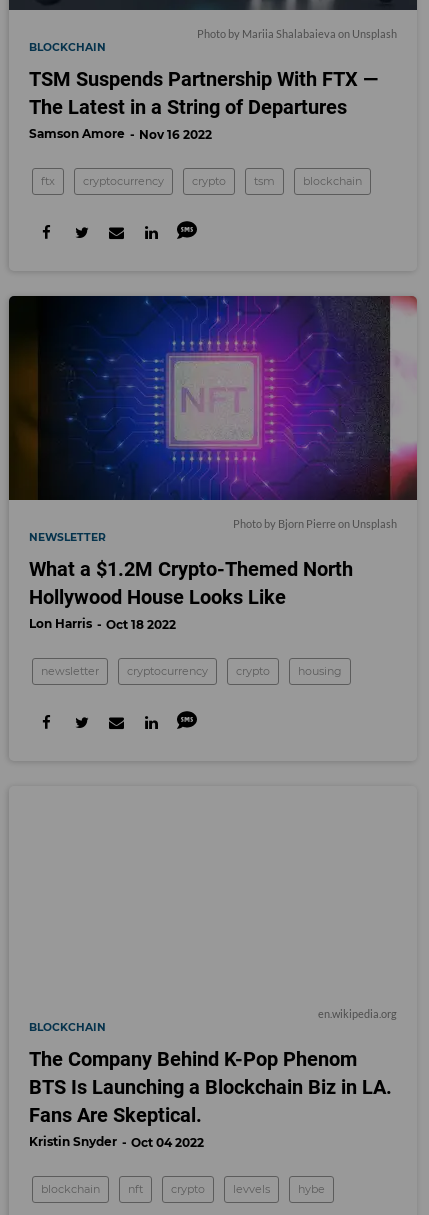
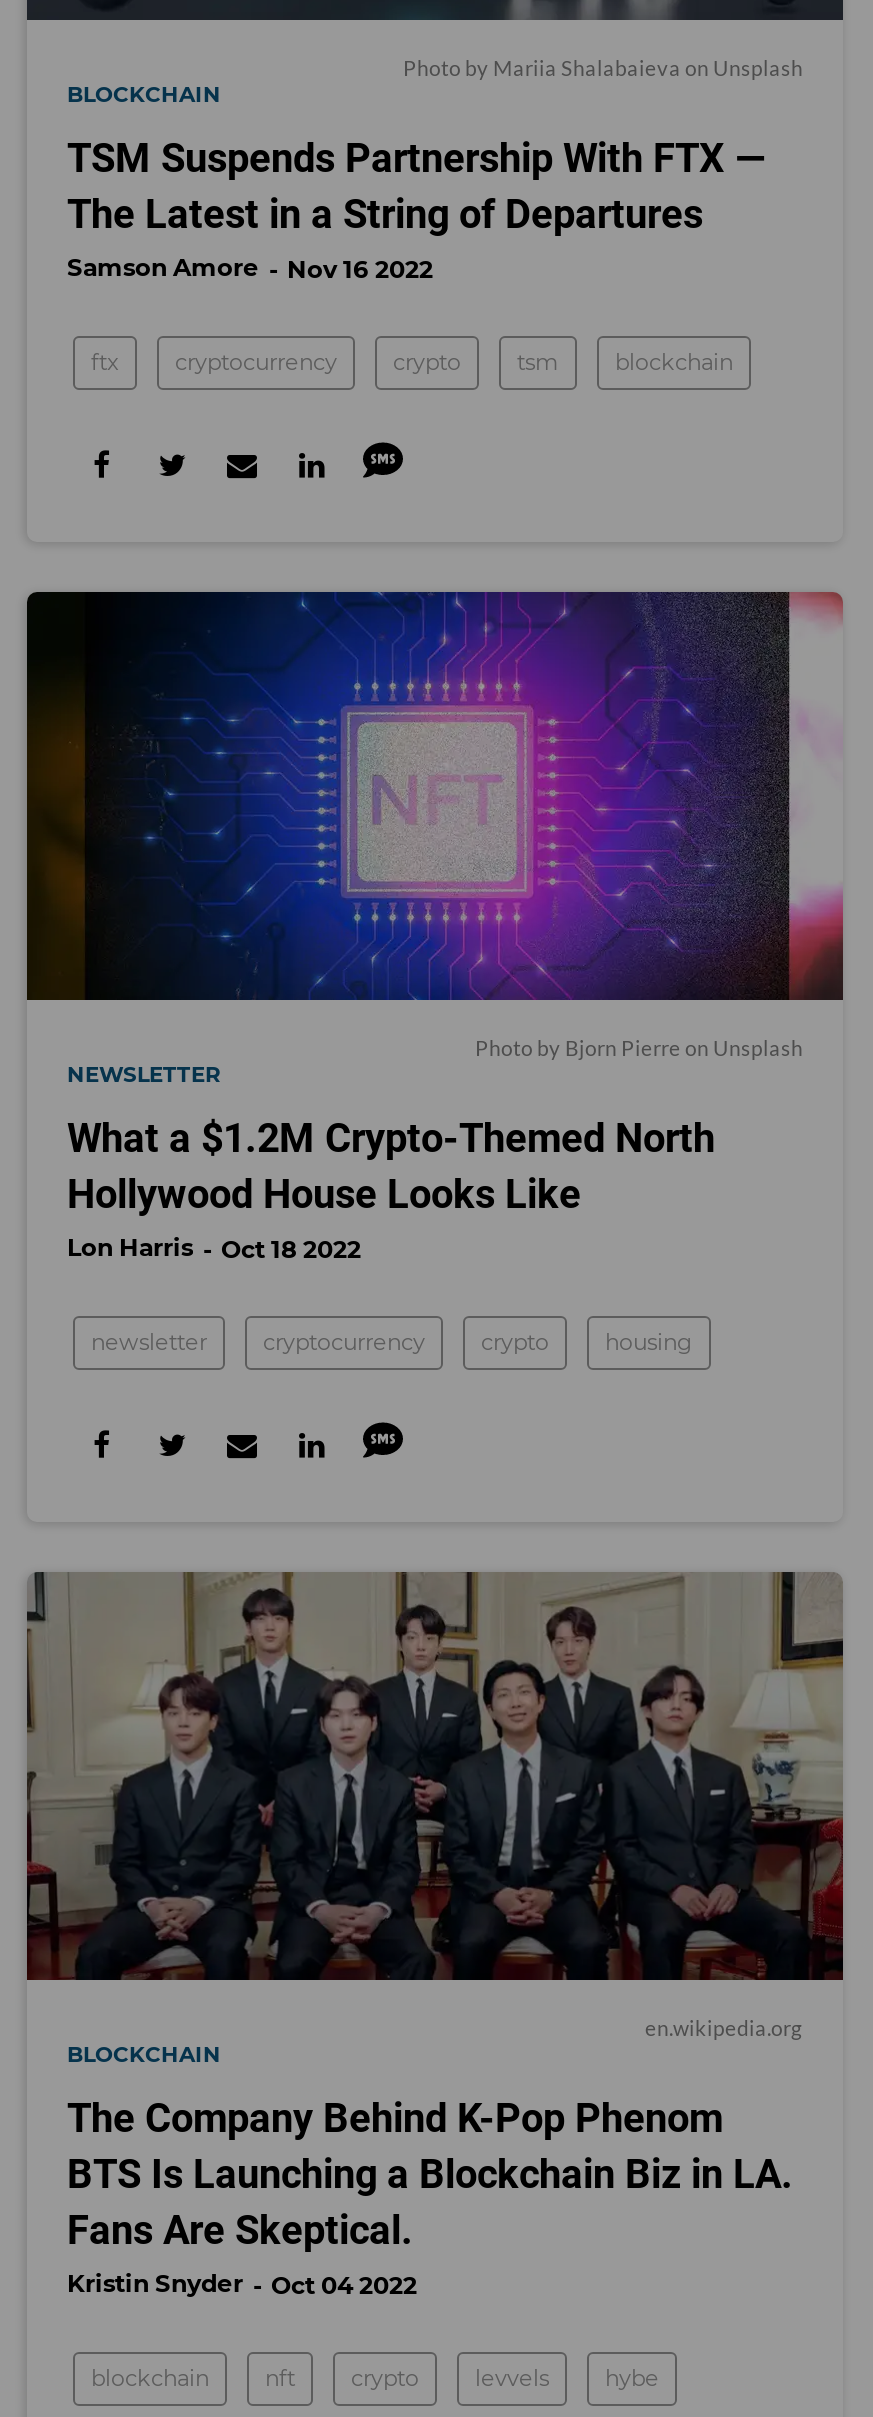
none -> [25,1570,845,1982] [image]

